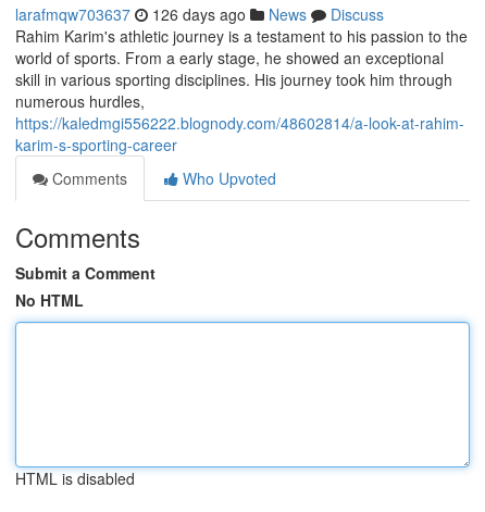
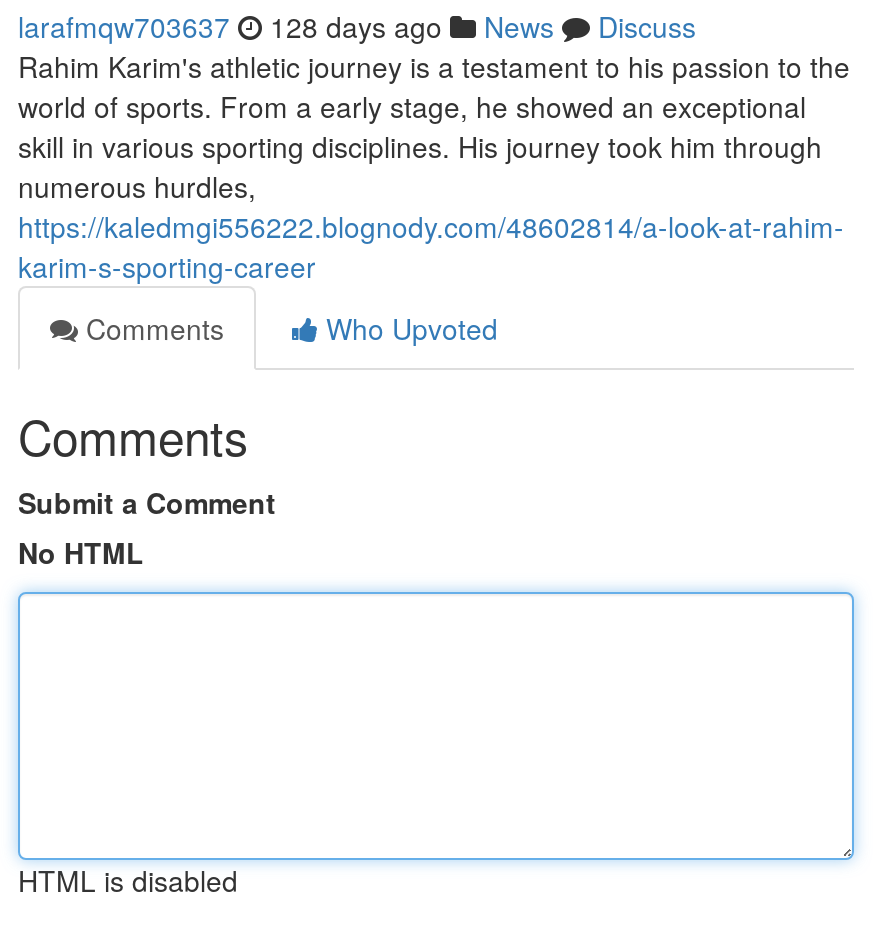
[15,3,384,25] larafmqw703637 126 days ago News Discuss -> [18,6,696,46] larafmqw703637 128 days ago News Discuss

